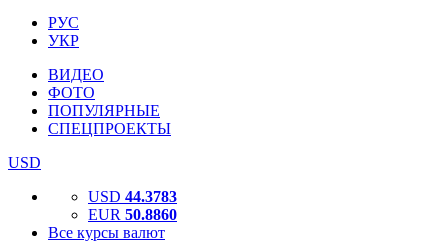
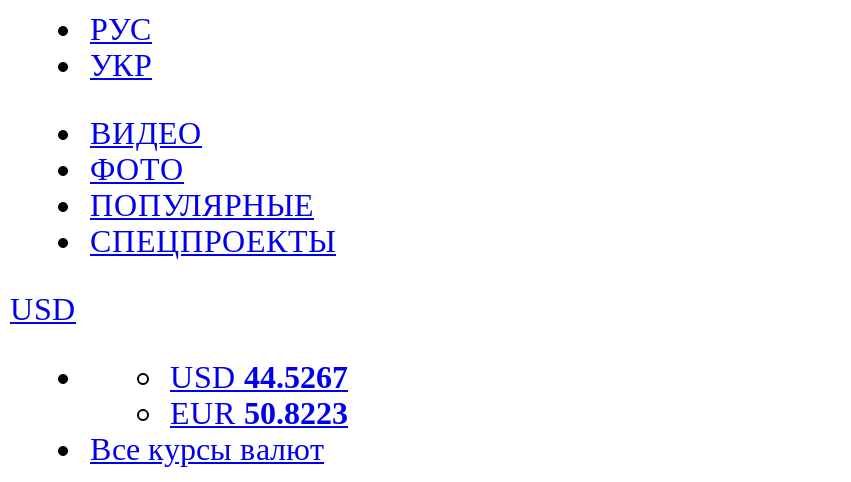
[88,188,177,205] USD 44.3783 -> [170,360,348,394] USD 44.5267
[88,206,177,223] EUR 50.8860 -> [170,396,348,430] EUR 50.8223

